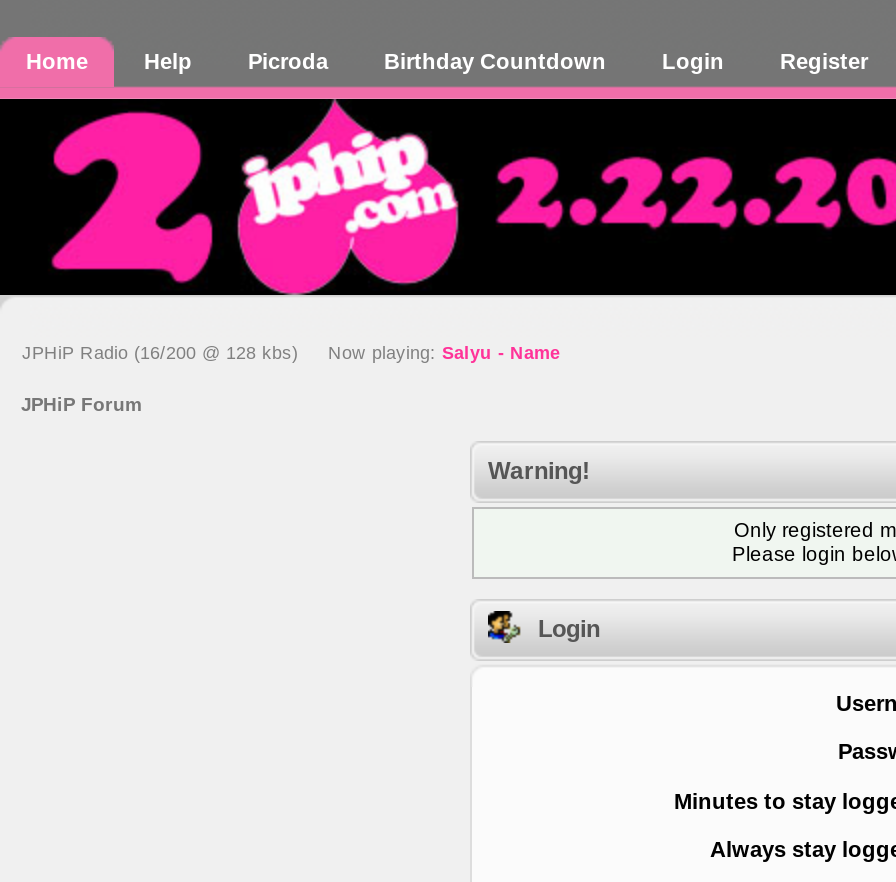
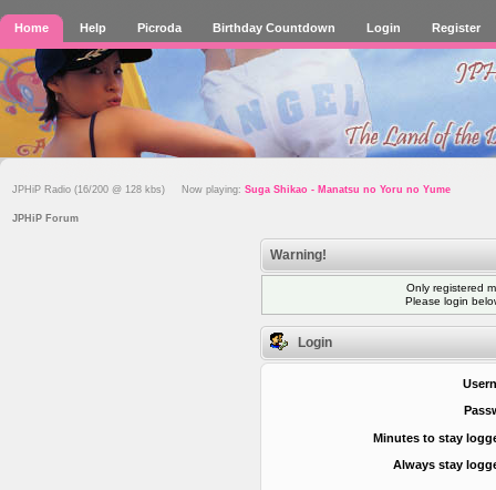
[6,97,890,363] [image] | JPHiP Radio (16/200 @ 128 kbs) Now playing: Salyu - Name -> [3,48,493,195] [image] | JPHiP Radio (16/200 @ 128 kbs) Now playing: Suga Shikao - Manatsu no Yoru no Yume

